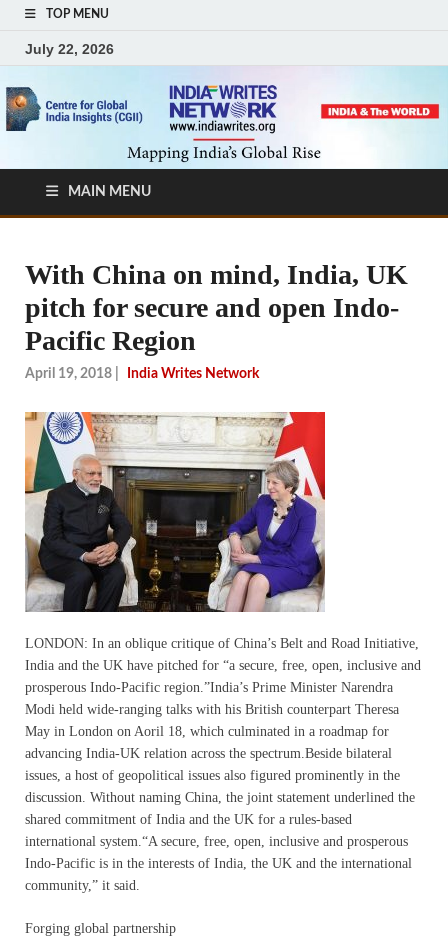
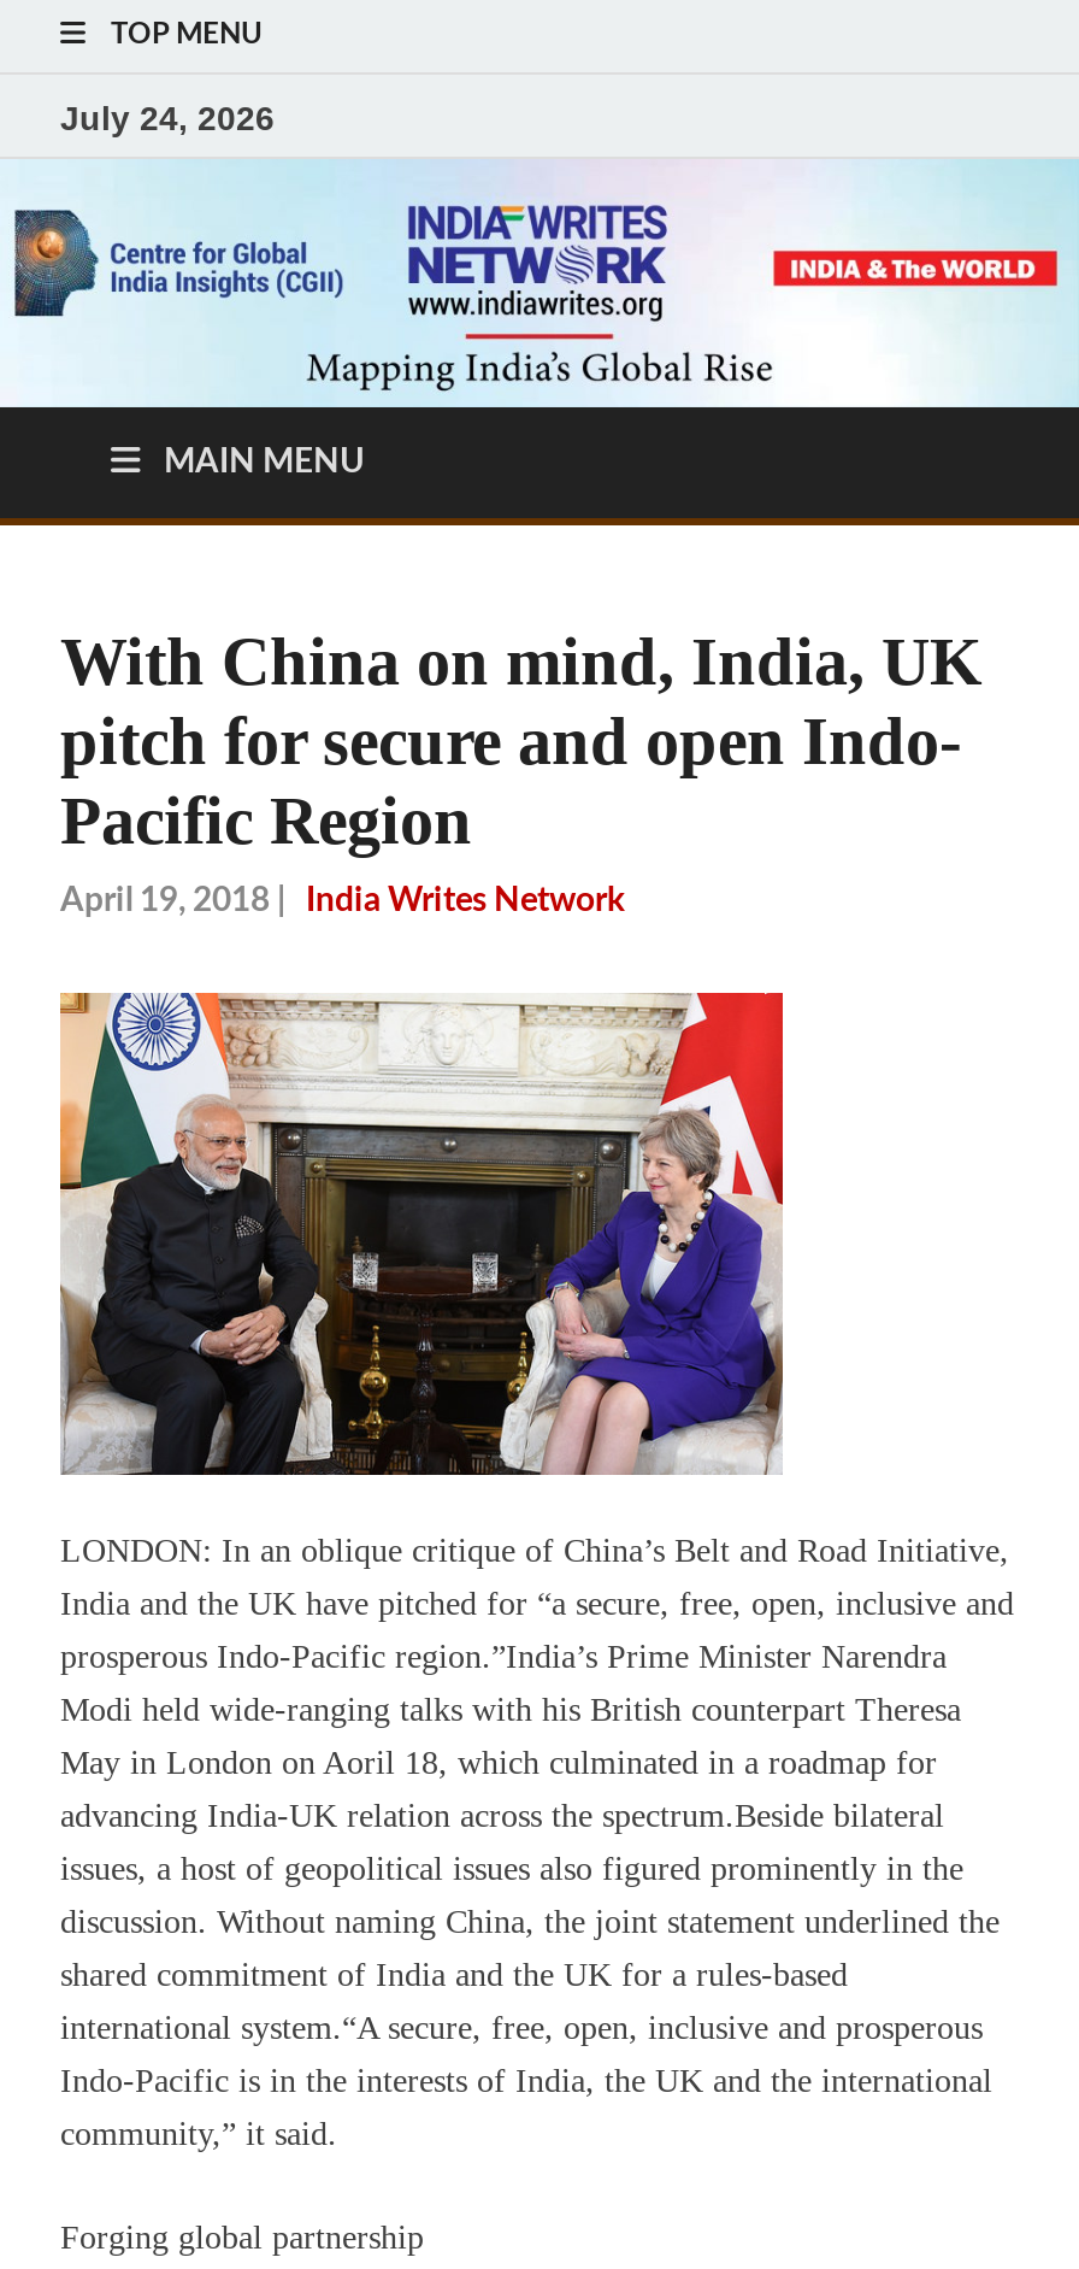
[25,40,114,56] July 22, 2026 -> [60,98,275,136] July 24, 2026

